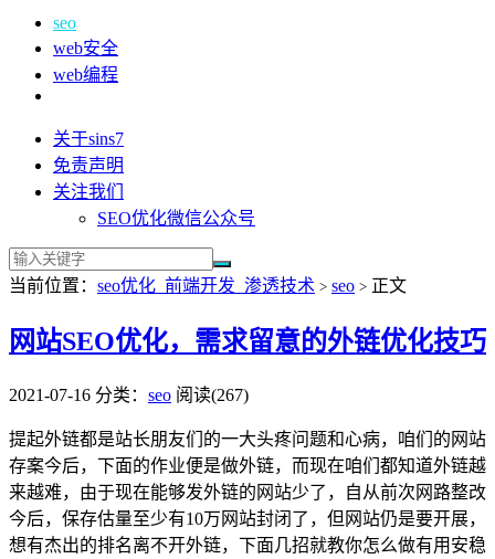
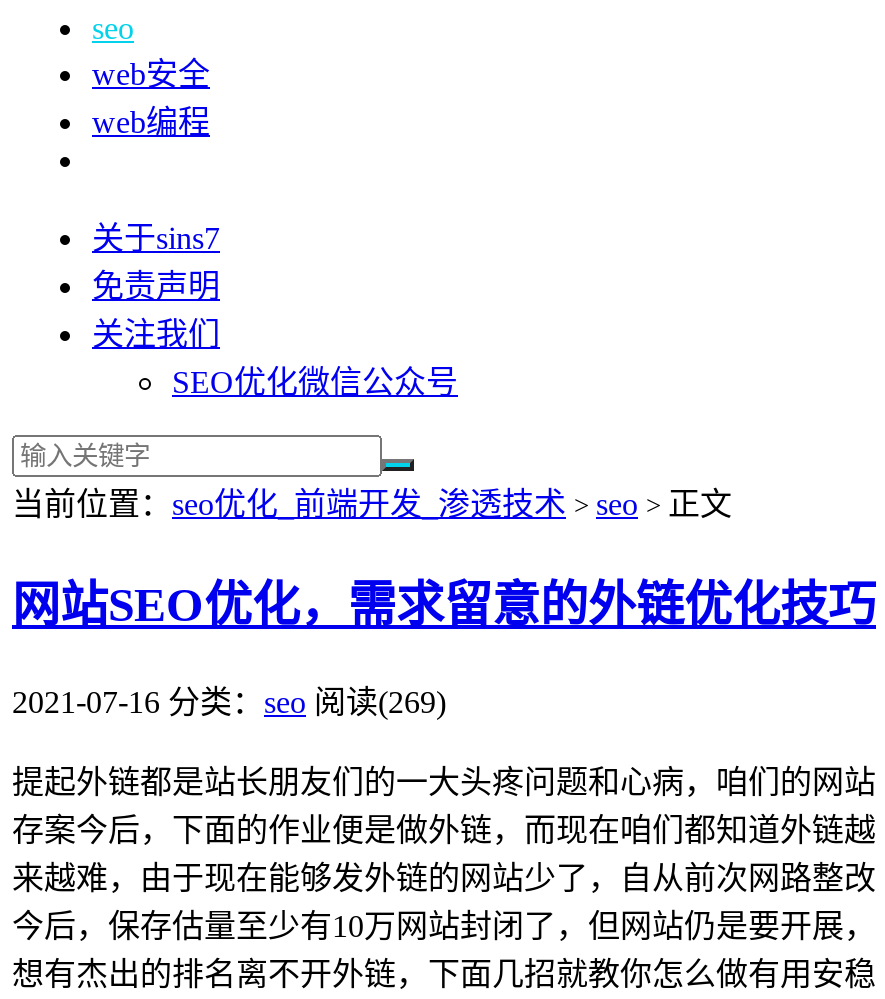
[9,385,249,404] 2021-07-16 分类：seo 阅读(267) -> [12,685,446,719] 2021-07-16 分类：seo 阅读(269)

